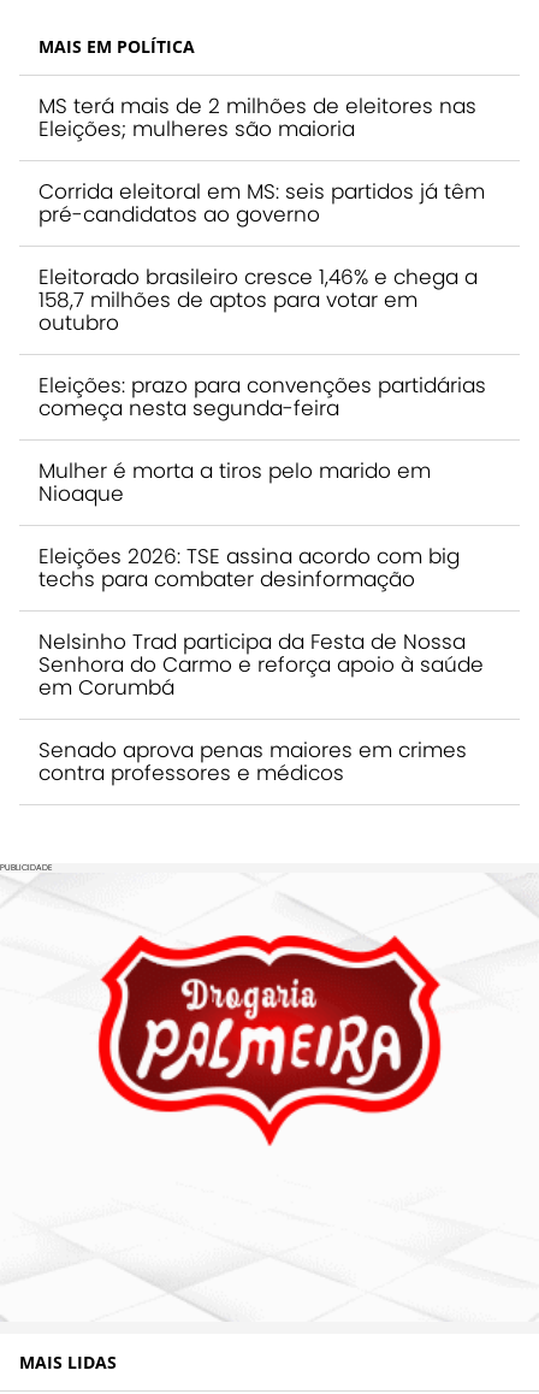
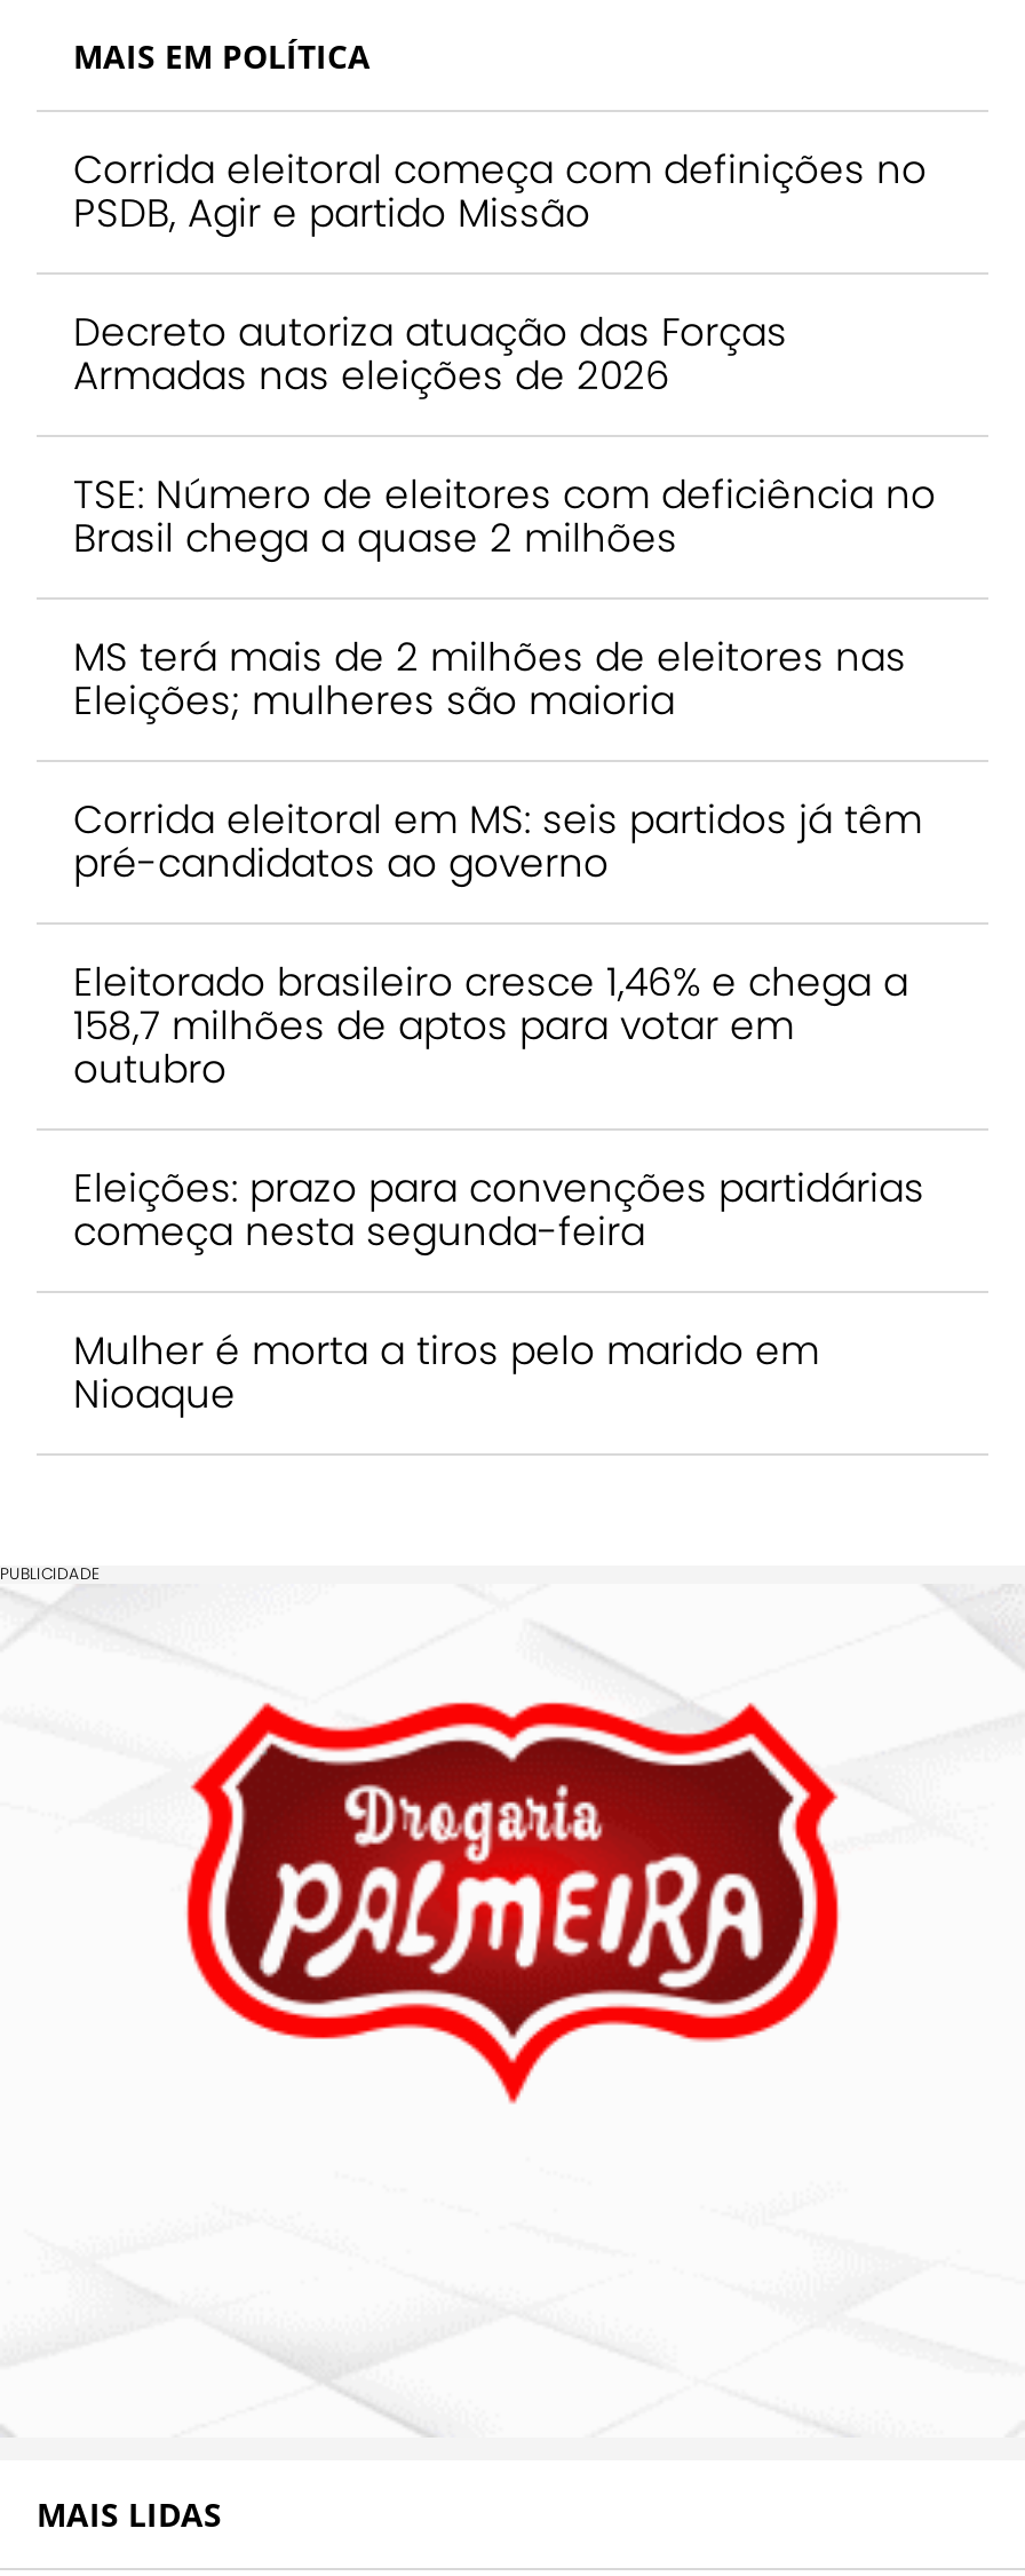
none -> [73,141,936,565] Corrida eleitoral começa com definições no | PSDB, Agir e partido Missão | Decreto autoriza atuação das Forças | Armadas nas eleições de 2026 | TSE: Número de eleitores com deficiência no | Brasil chega a quase 2 milhões
moved [38,91,486,508] -> [73,629,924,1421]: MS terá mais de 2 milhões de eleitores nas | Eleições; mulheres são maioria | Corrida eleitoral em MS: seis partidos já têm | ... | Mulher é morta a tiros pelo marido em | Nioaque
[38,541,484,787] Eleições 2026: TSE assina acordo com big | techs para combater desinformação | Nelsinho Trad participa da Festa de Nossa | Senhora do Carmo e reforça apoio à saúde | em Corumbá | Senado aprova penas maiores em crimes | contra professores e médicos -> none

